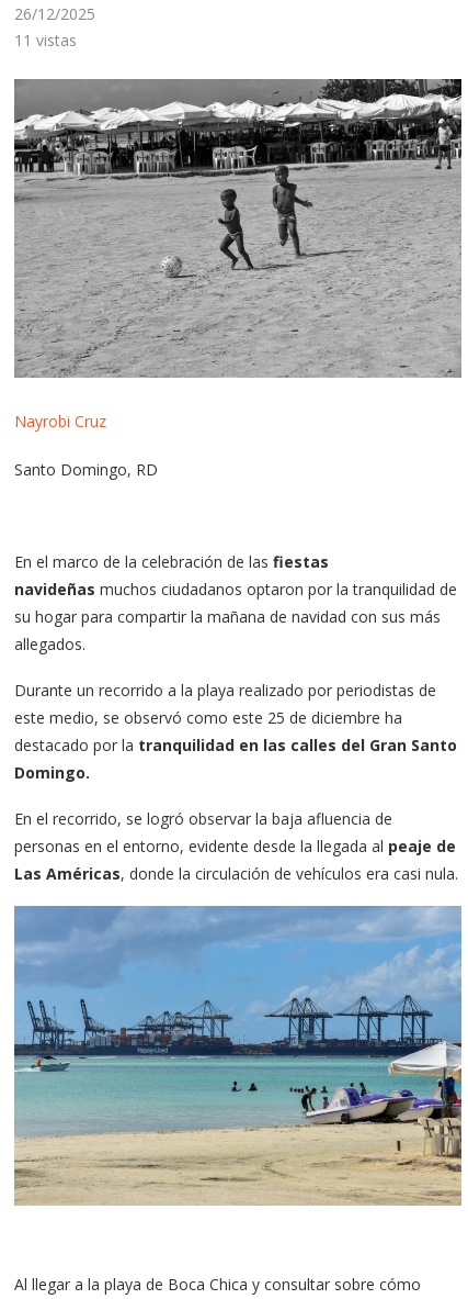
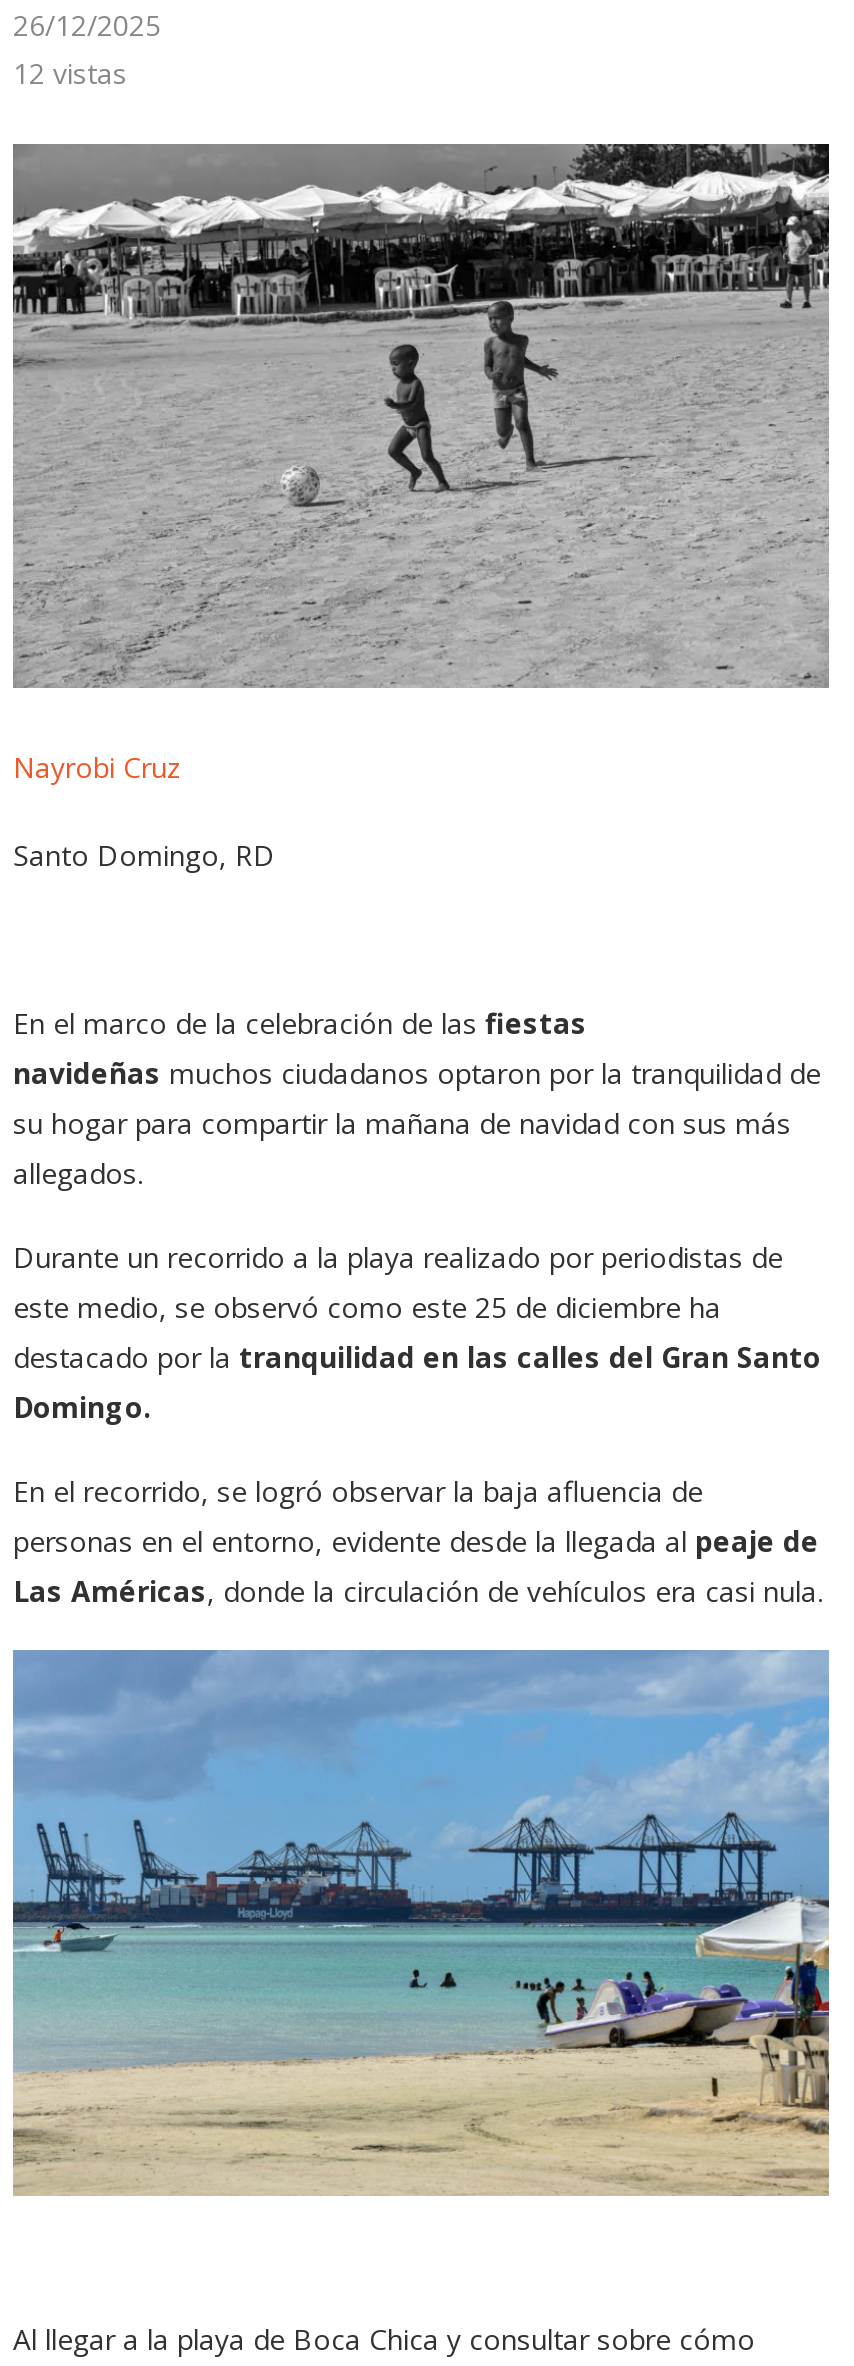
[14,30,77,51] 11 vistas -> [13,54,127,92] 12 vistas

